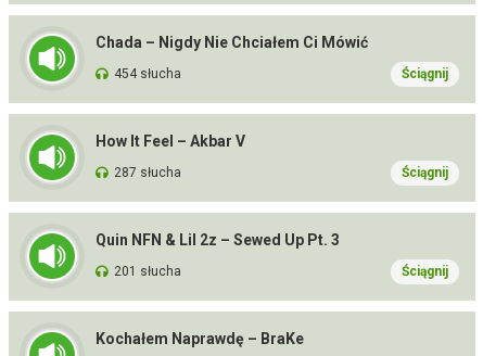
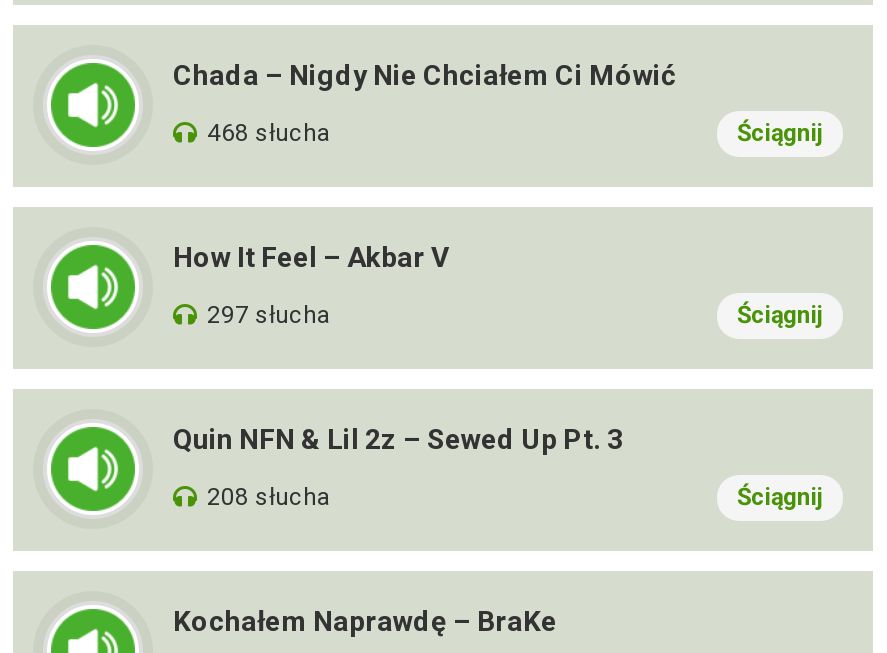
[114,66,181,81] 454 słucha -> [207,119,331,147] 468 słucha
[114,165,181,180] 287 słucha -> [207,301,331,329] 297 słucha
[114,264,181,279] 201 słucha -> [207,483,331,511] 208 słucha

